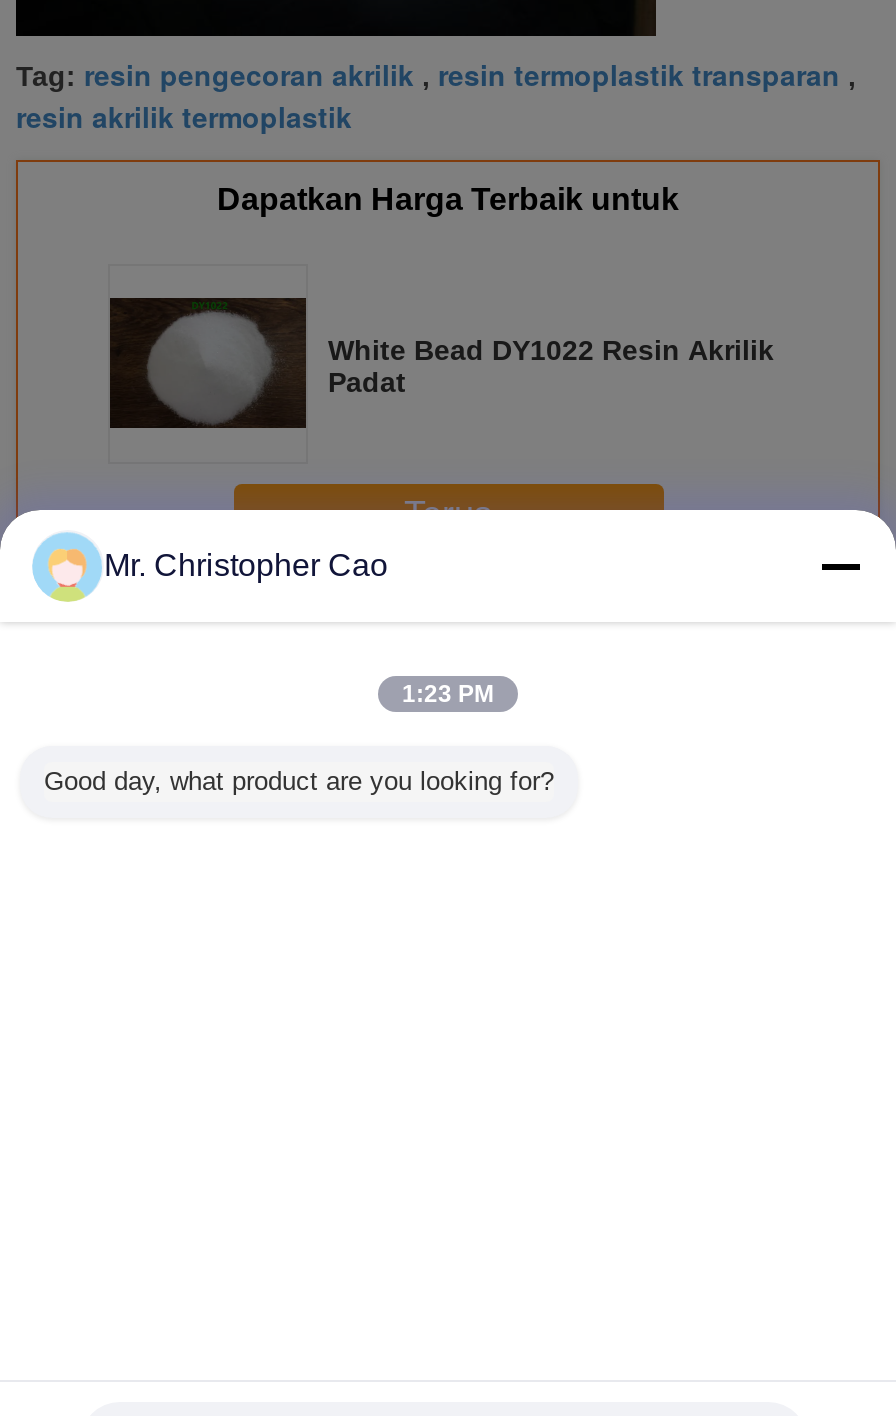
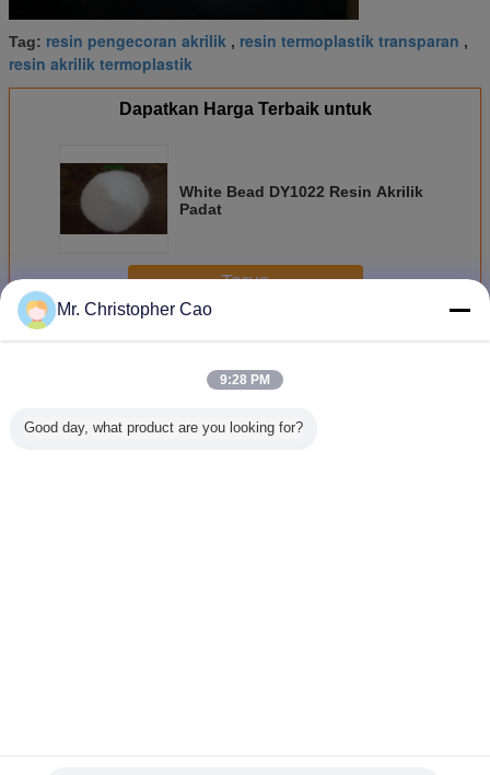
[402,680,494,708] 1:23 PM -> [220,372,270,387] 9:28 PM

